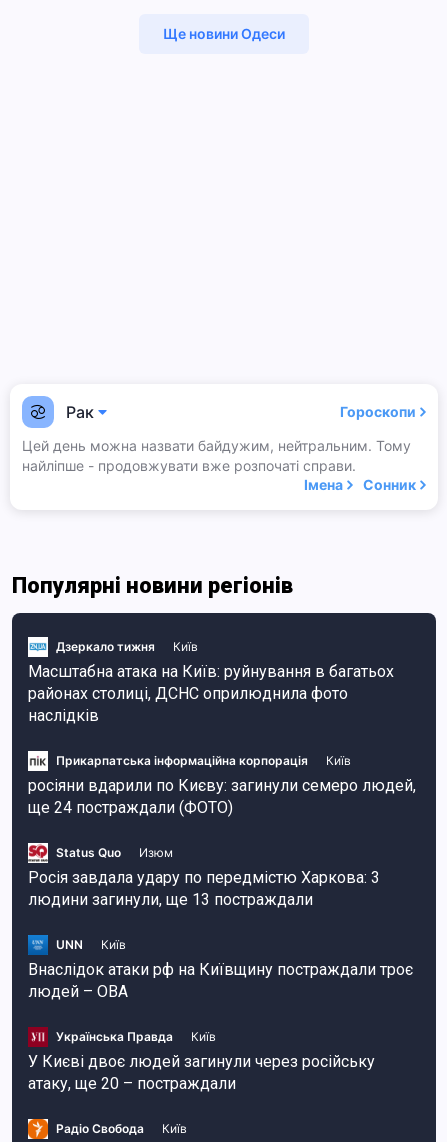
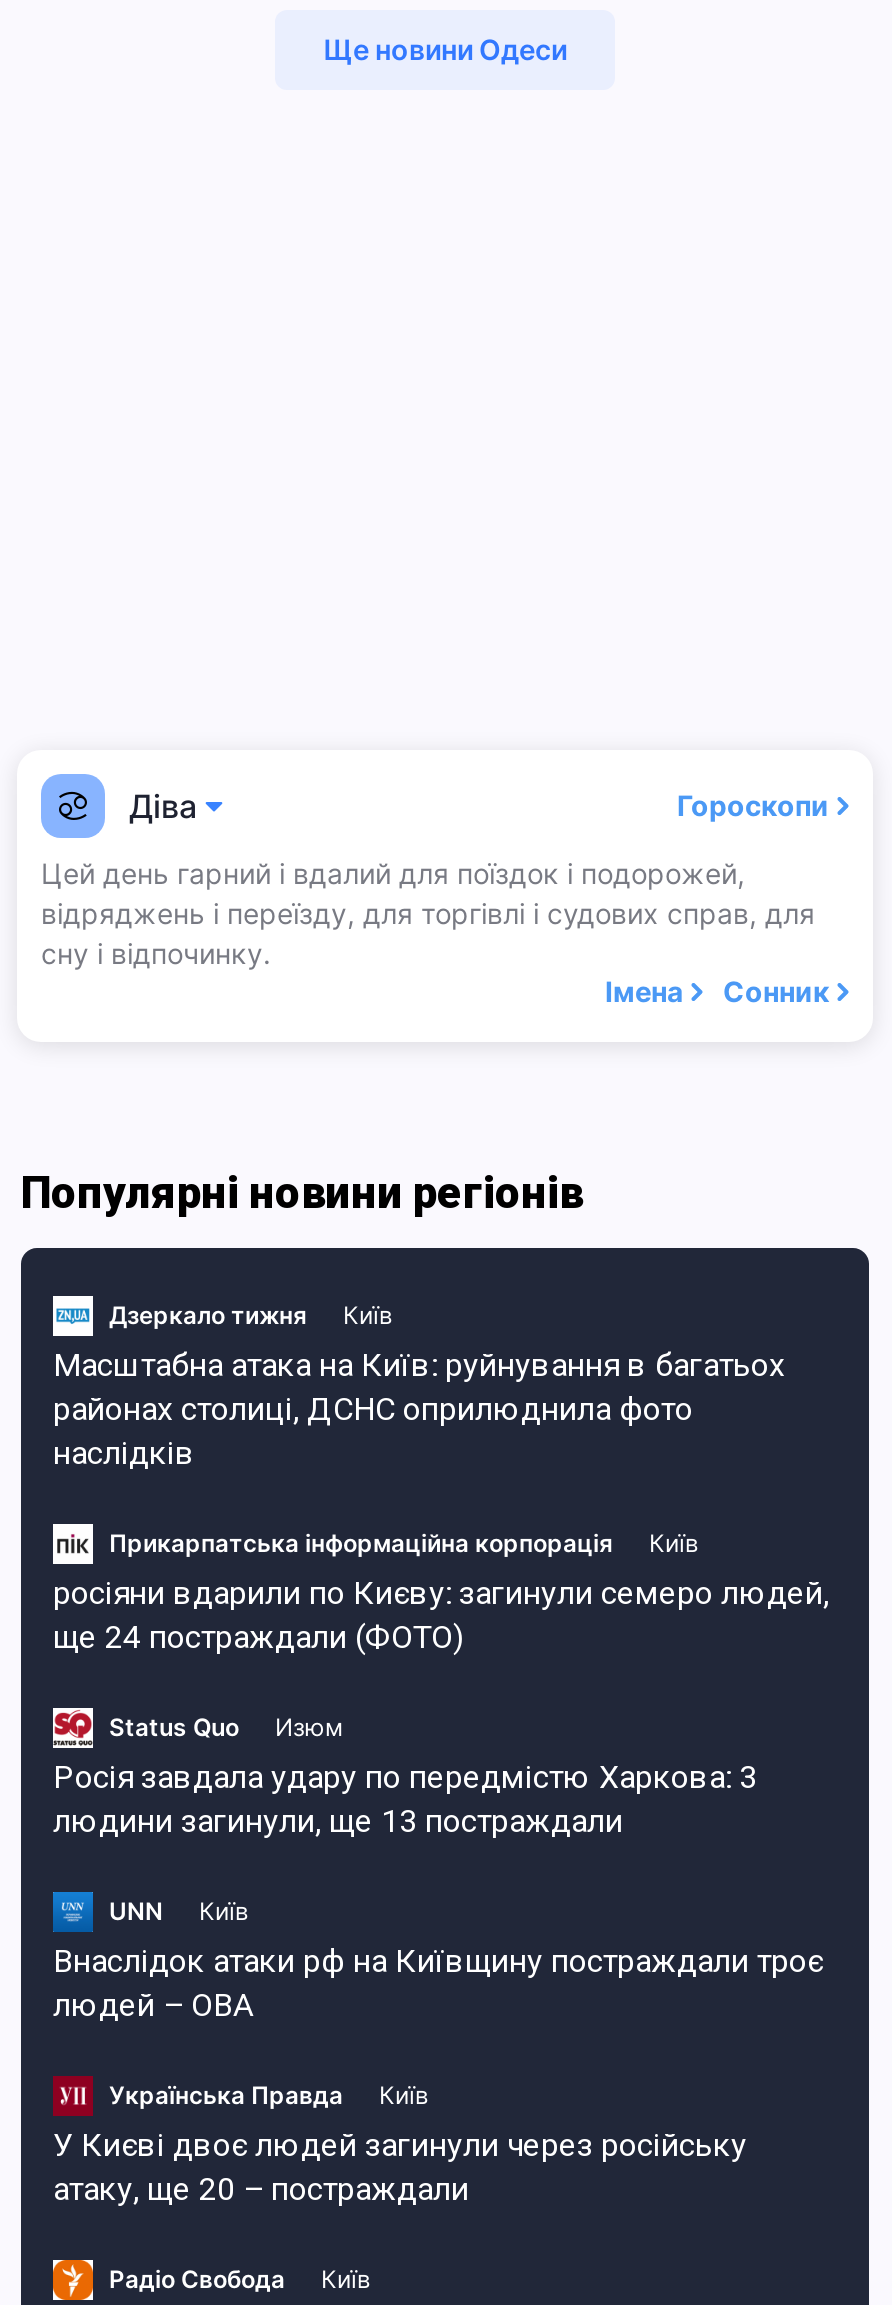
[66,402,94,422] Рак -> [129,785,197,825] Діва
[22,437,411,474] Цей день можна назвати байдужим, нейтральним. Тому | найліпше - продовжувати вже розпочаті справи. -> [41,855,815,969] Цей день гарний і вдалий для поїздок і подорожей, | відряджень і переїзду, для торгівлі і судових справ, для | сну і відпочинку.

